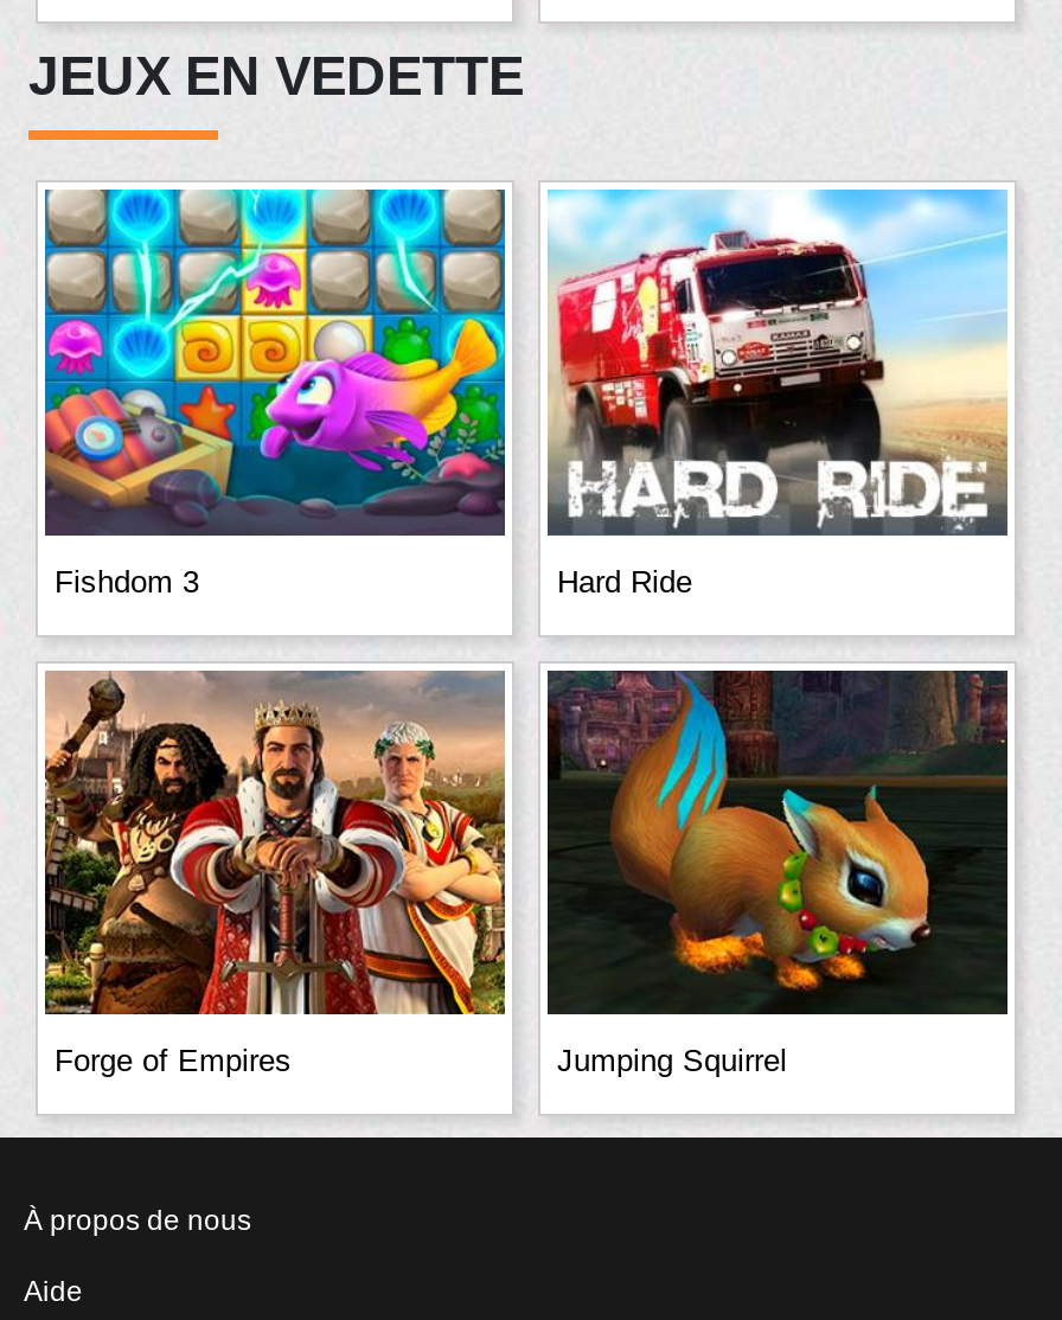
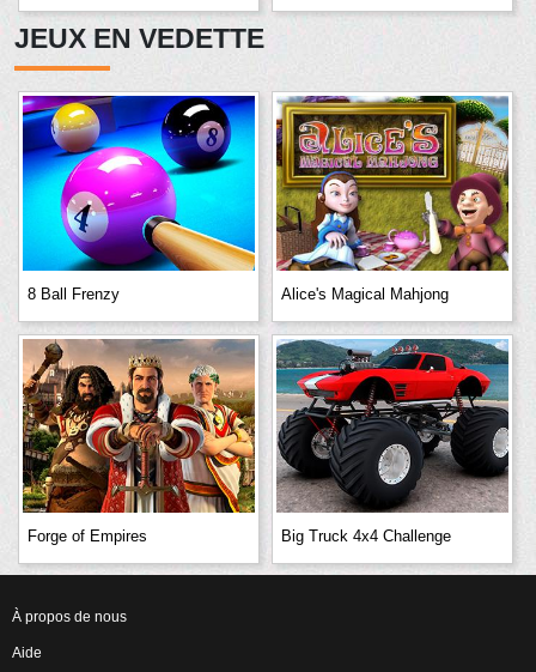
[43,187,692,599] [image] | Fishdom 3 | Hard Ride -> [22,95,449,303] [image] | 8 Ball Frenzy | Alice's Magical Mahjong
[545,187,1007,538] [image] -> [275,95,510,272] [image]
[545,668,1010,1079] [image] | Jumping Squirrel -> [275,338,510,545] [image] | Big Truck 4x4 Challenge

